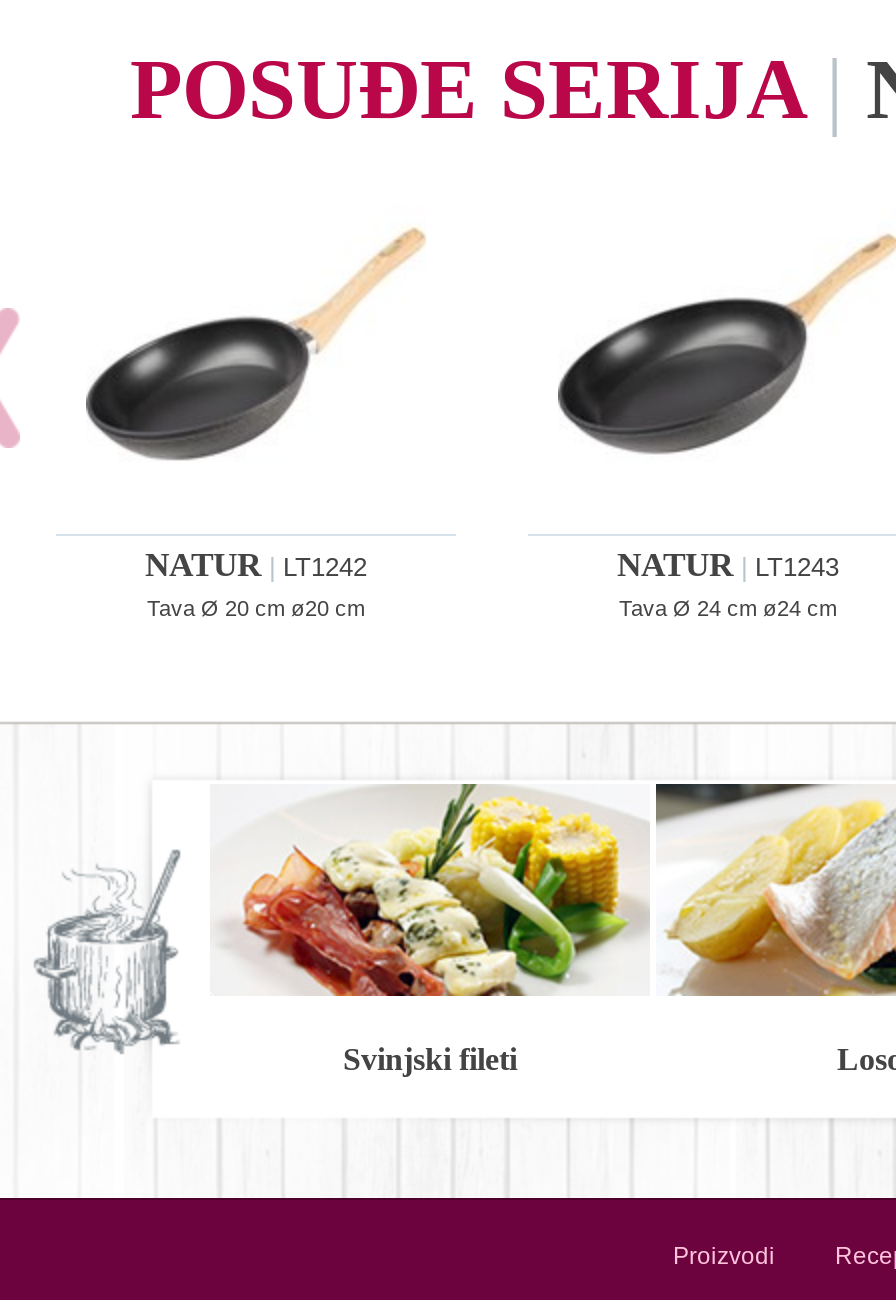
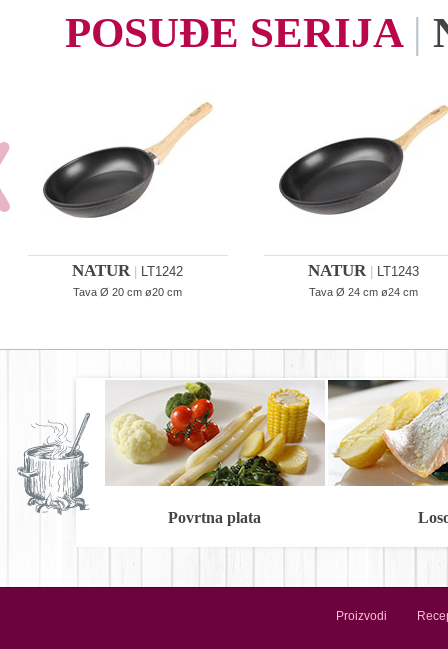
[228,784,648,1076] [image] | Svinjski fileti -> [113,381,325,526] [image] | Povrtna plata

